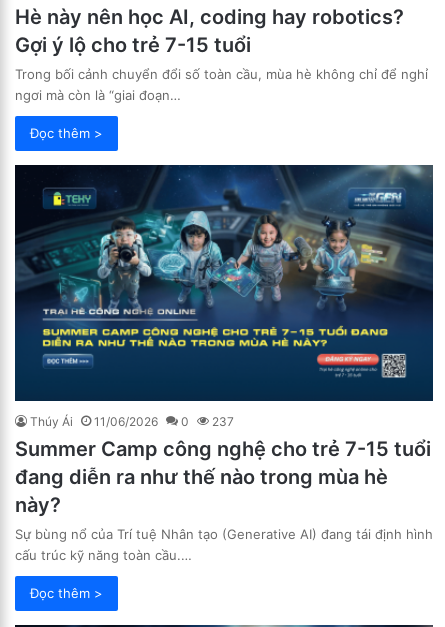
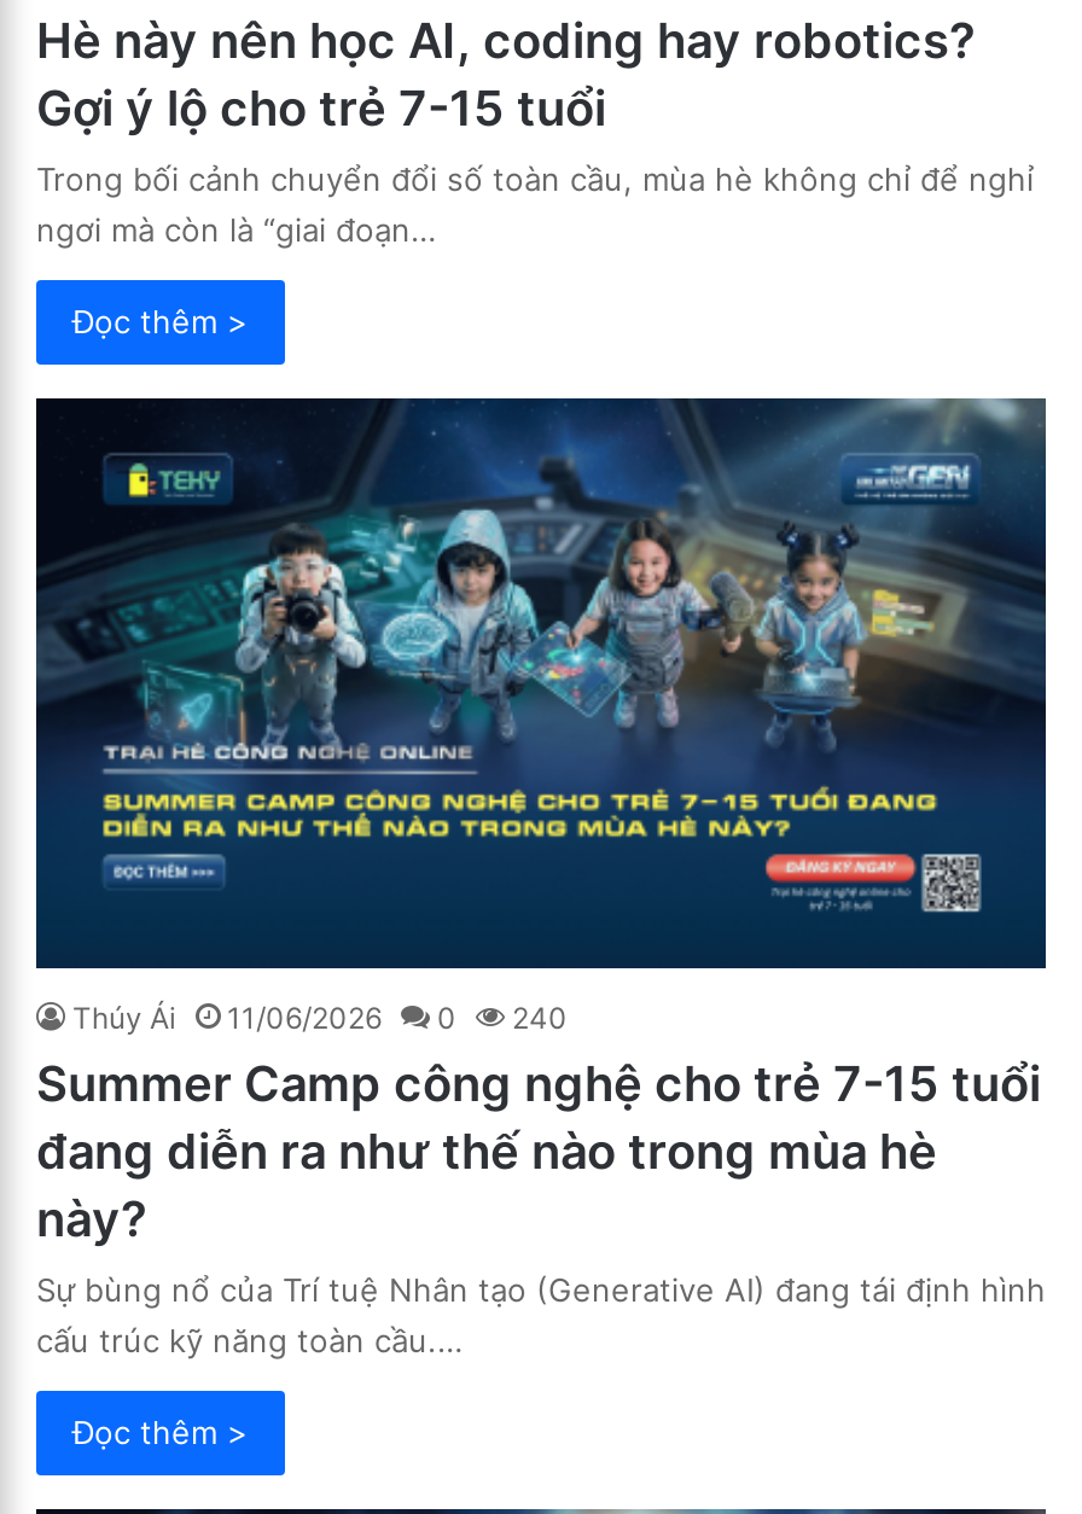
[30,414,234,429] Thúy Ái 11/06/2026 0 237 -> [72,1000,568,1036] Thúy Ái 11/06/2026 0 240

